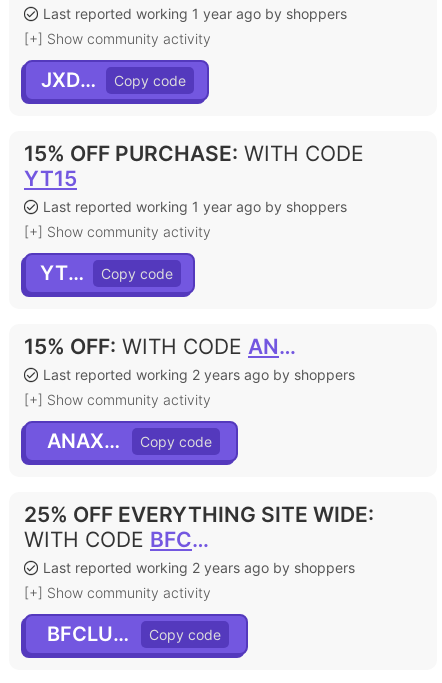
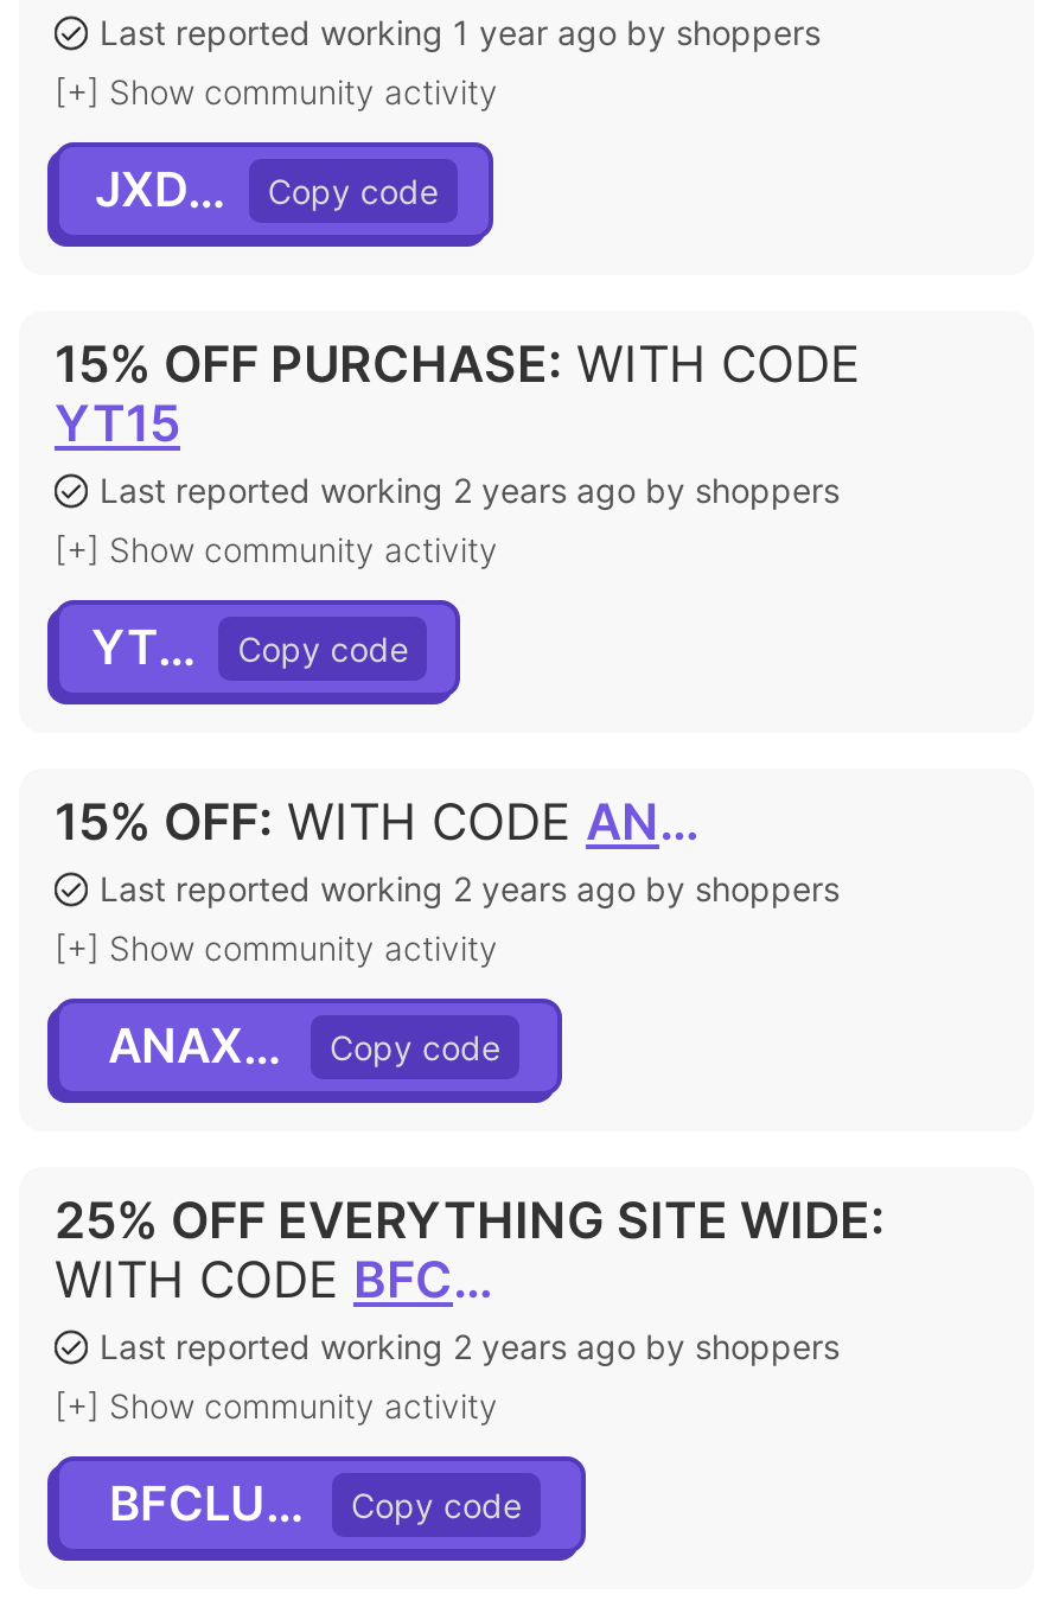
[43,198,347,215] Last reported working 1 year ago by shoppers -> [100,470,840,510] Last reported working 2 years ago by shoppers

